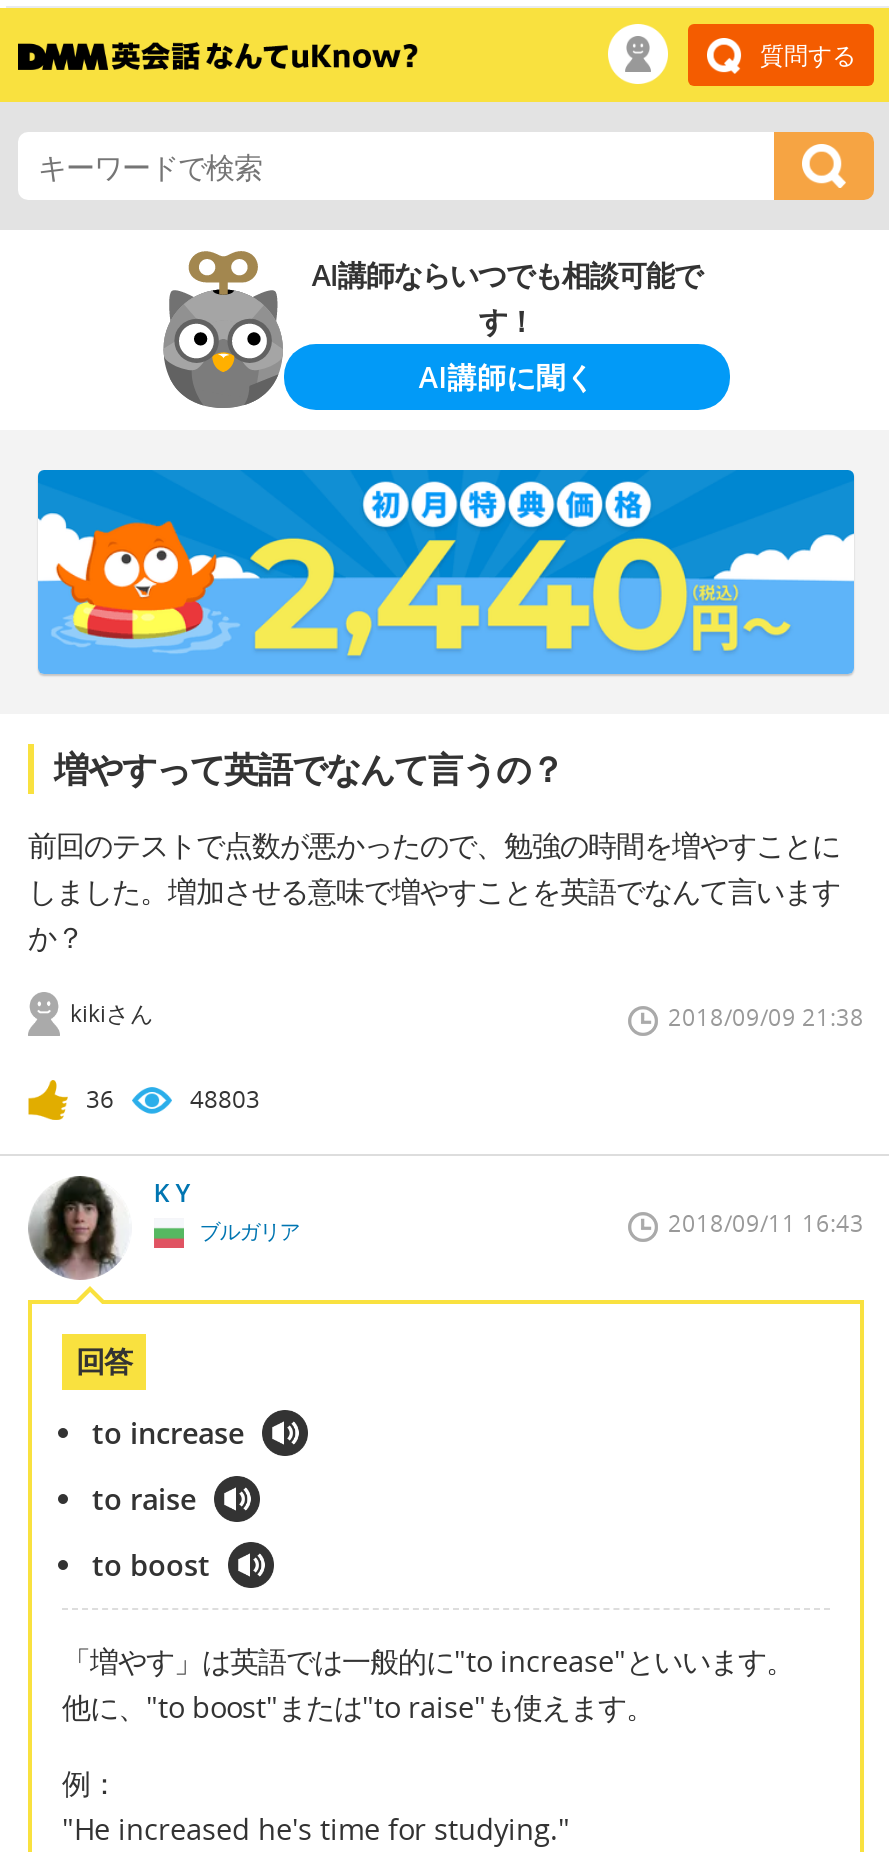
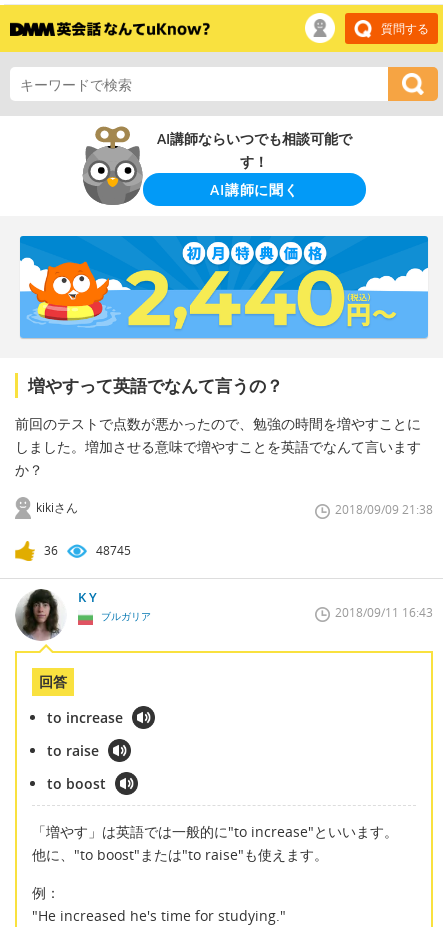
[190,1082,260,1116] 48803 -> [96,542,131,559] 48745

